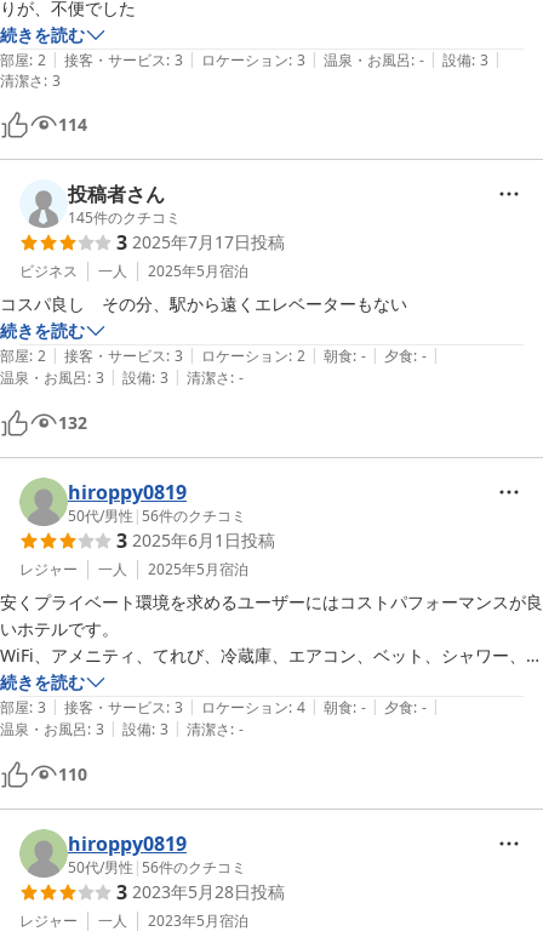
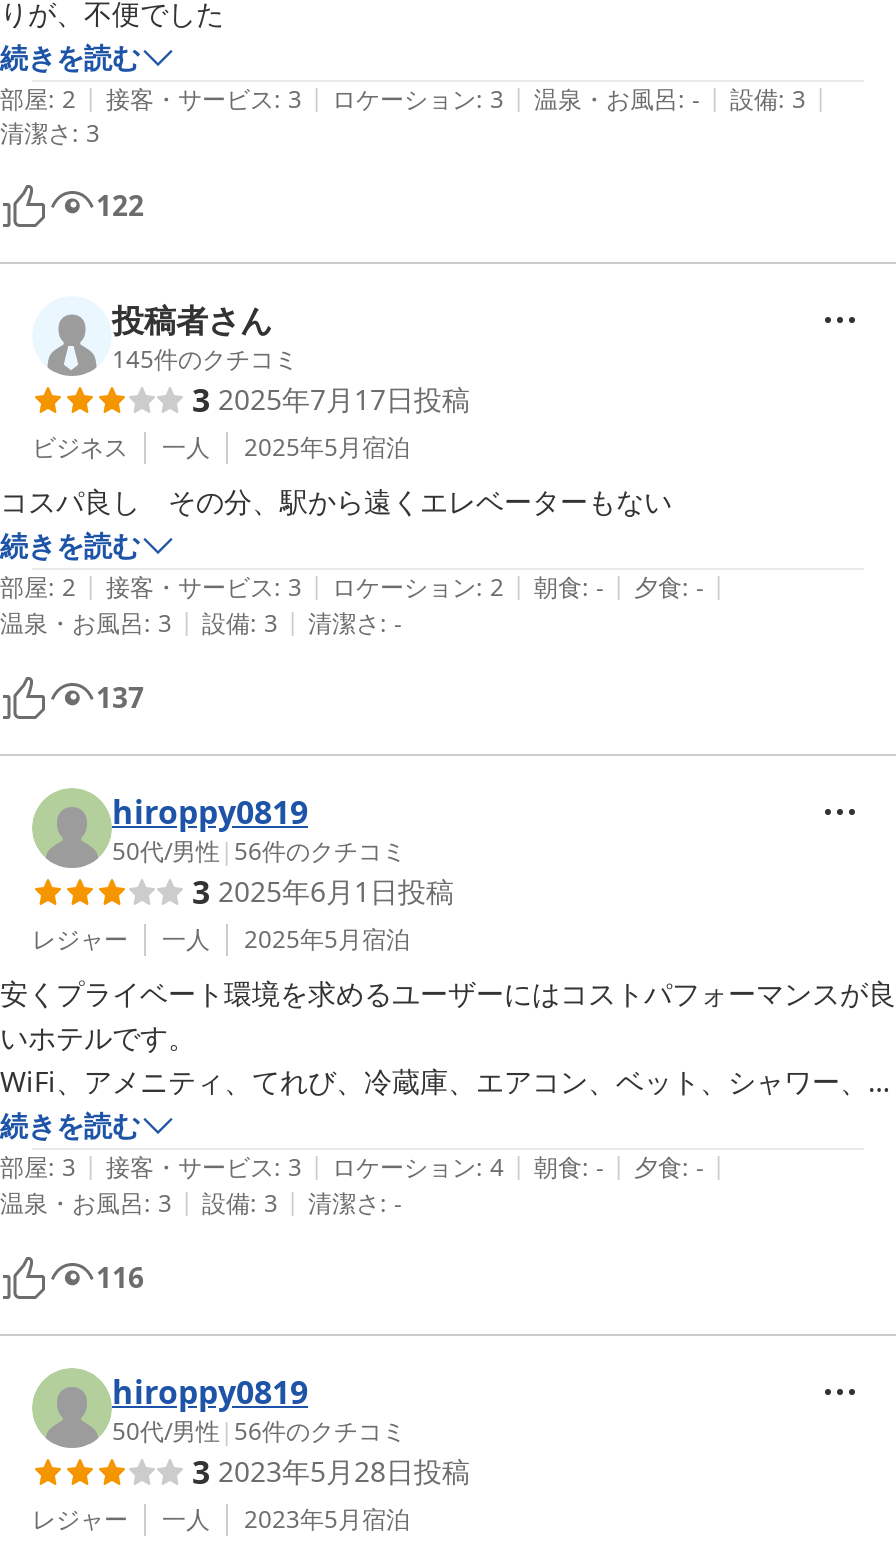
[58,113,87,136] 114 -> [96,186,144,224] 122
[58,411,87,434] 132 -> [96,678,144,716] 137
[58,762,87,785] 110 -> [96,1258,144,1296] 116

